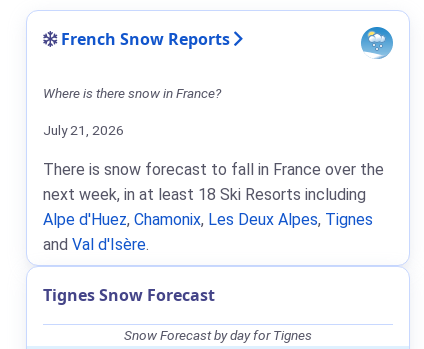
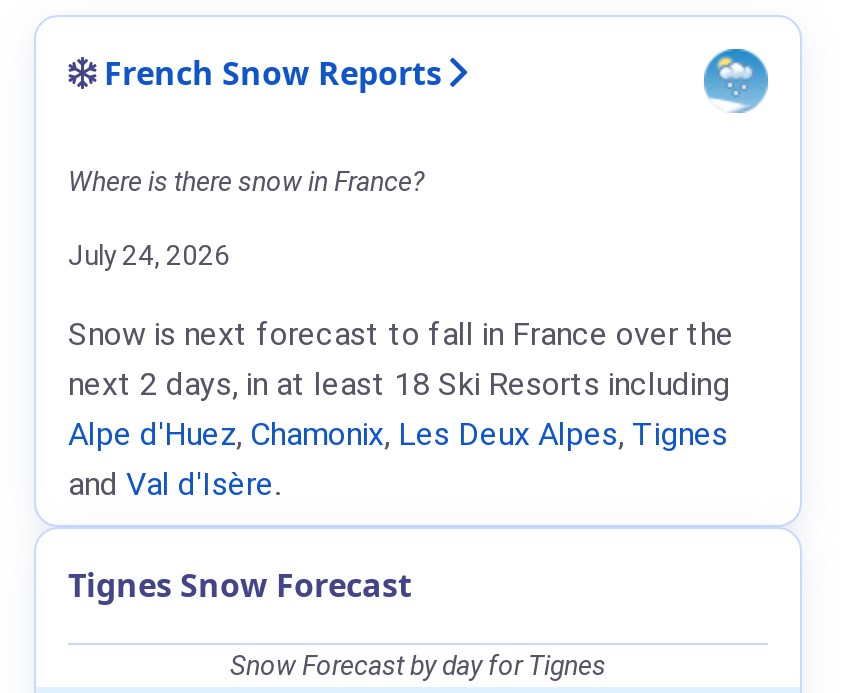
[43,122,124,138] July 21, 2026 -> [68,238,230,270] July 24, 2026
[43,160,384,204] There is snow forecast to fall in France over the | next week, in at least 18 Ski Resorts including -> [68,314,734,402] Snow is next forecast to fall in France over the | next 2 days, in at least 18 Ski Resorts including

